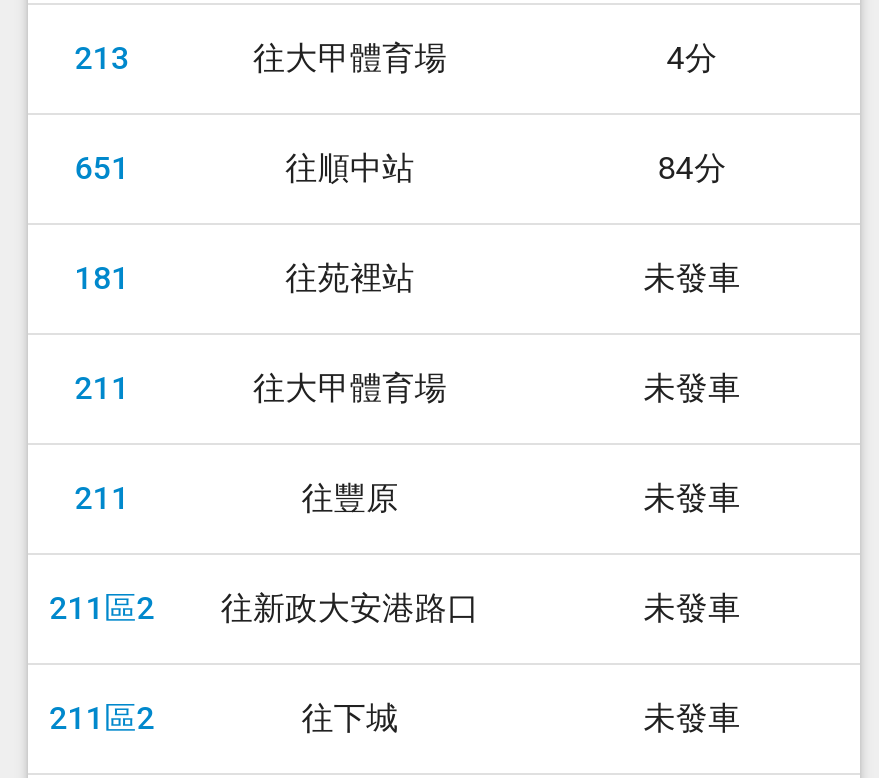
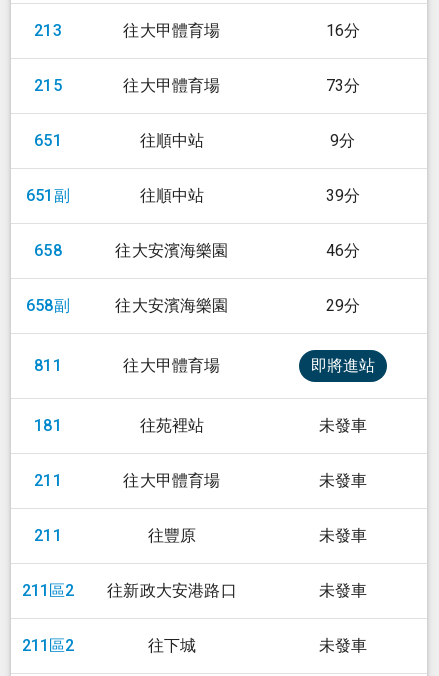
[667,39,717,77] 4分 -> [34,21,360,95] 16分 | 215 | 往大甲體育場 | 73分
[657,149,726,187] 84分 -> [26,131,375,375] 9分 | 651副 | 往順中站 | 39分 | 658 | 往大安濱海樂園 | 46分 | 658副 | 往大安濱海樂園 | 29分 | 811 | 往大甲體育場 | 即將進站

